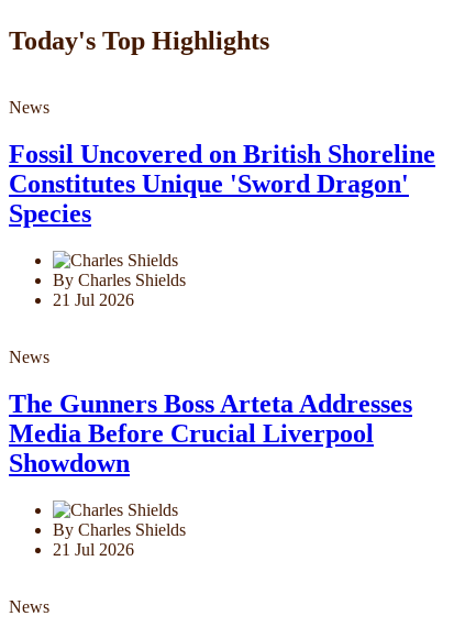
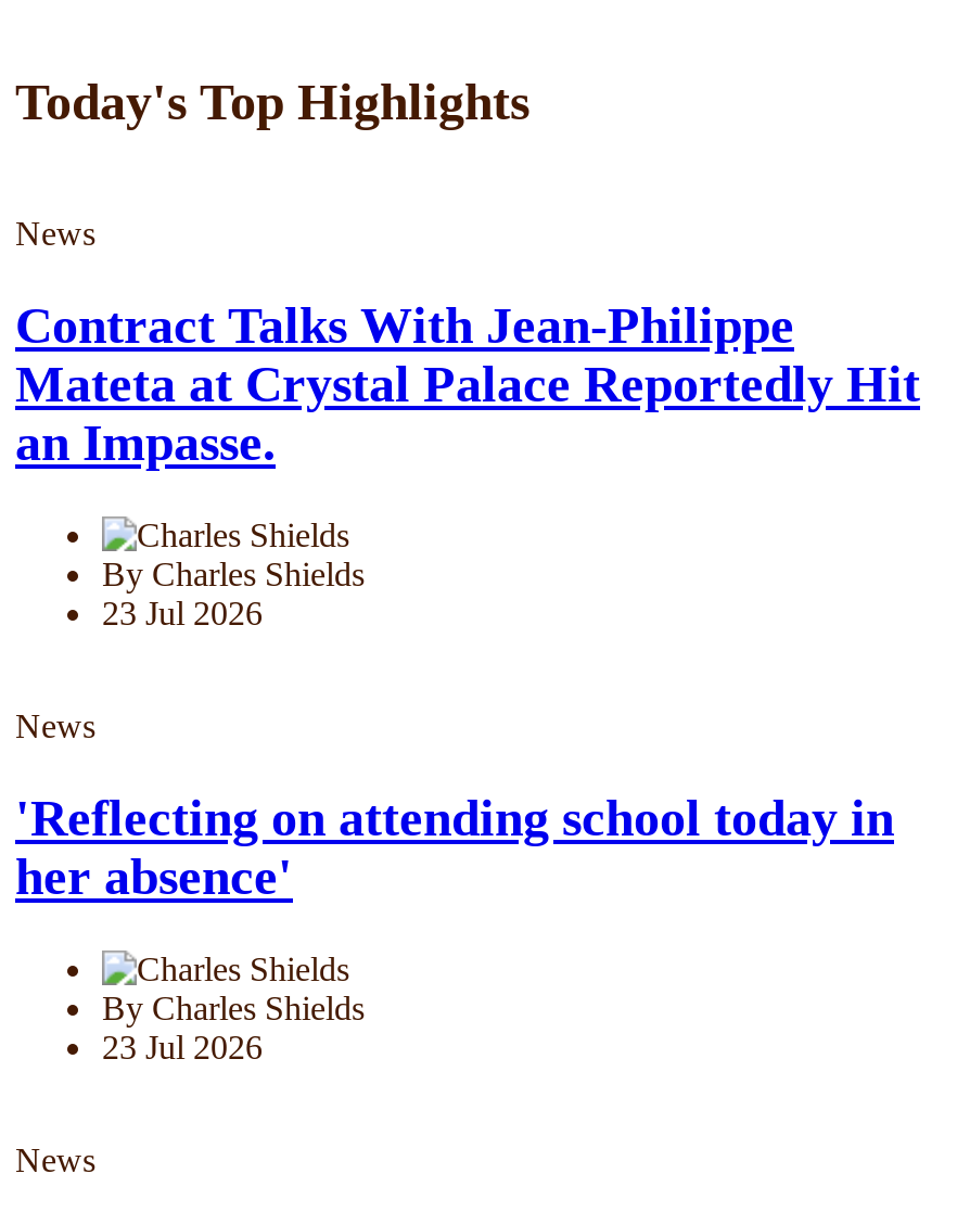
[9,140,435,228] Fossil Uncovered on British Shoreline | Constitutes Unique 'Sword Dragon' | Species -> [15,297,920,471] Contract Talks With Jean-Philippe | Mateta at Crystal Palace Reportedly Hit | an Impasse.
[53,290,134,309] 21 Jul 2026 -> [102,595,263,631] 23 Jul 2026
[9,389,412,477] The Gunners Boss Arteta Addresses | Media Before Crucial Liverpool | Showdown -> [15,790,894,905] 'Reflecting on attending school today in | her absence'
[53,540,134,559] 21 Jul 2026 -> [102,1028,263,1065] 23 Jul 2026

